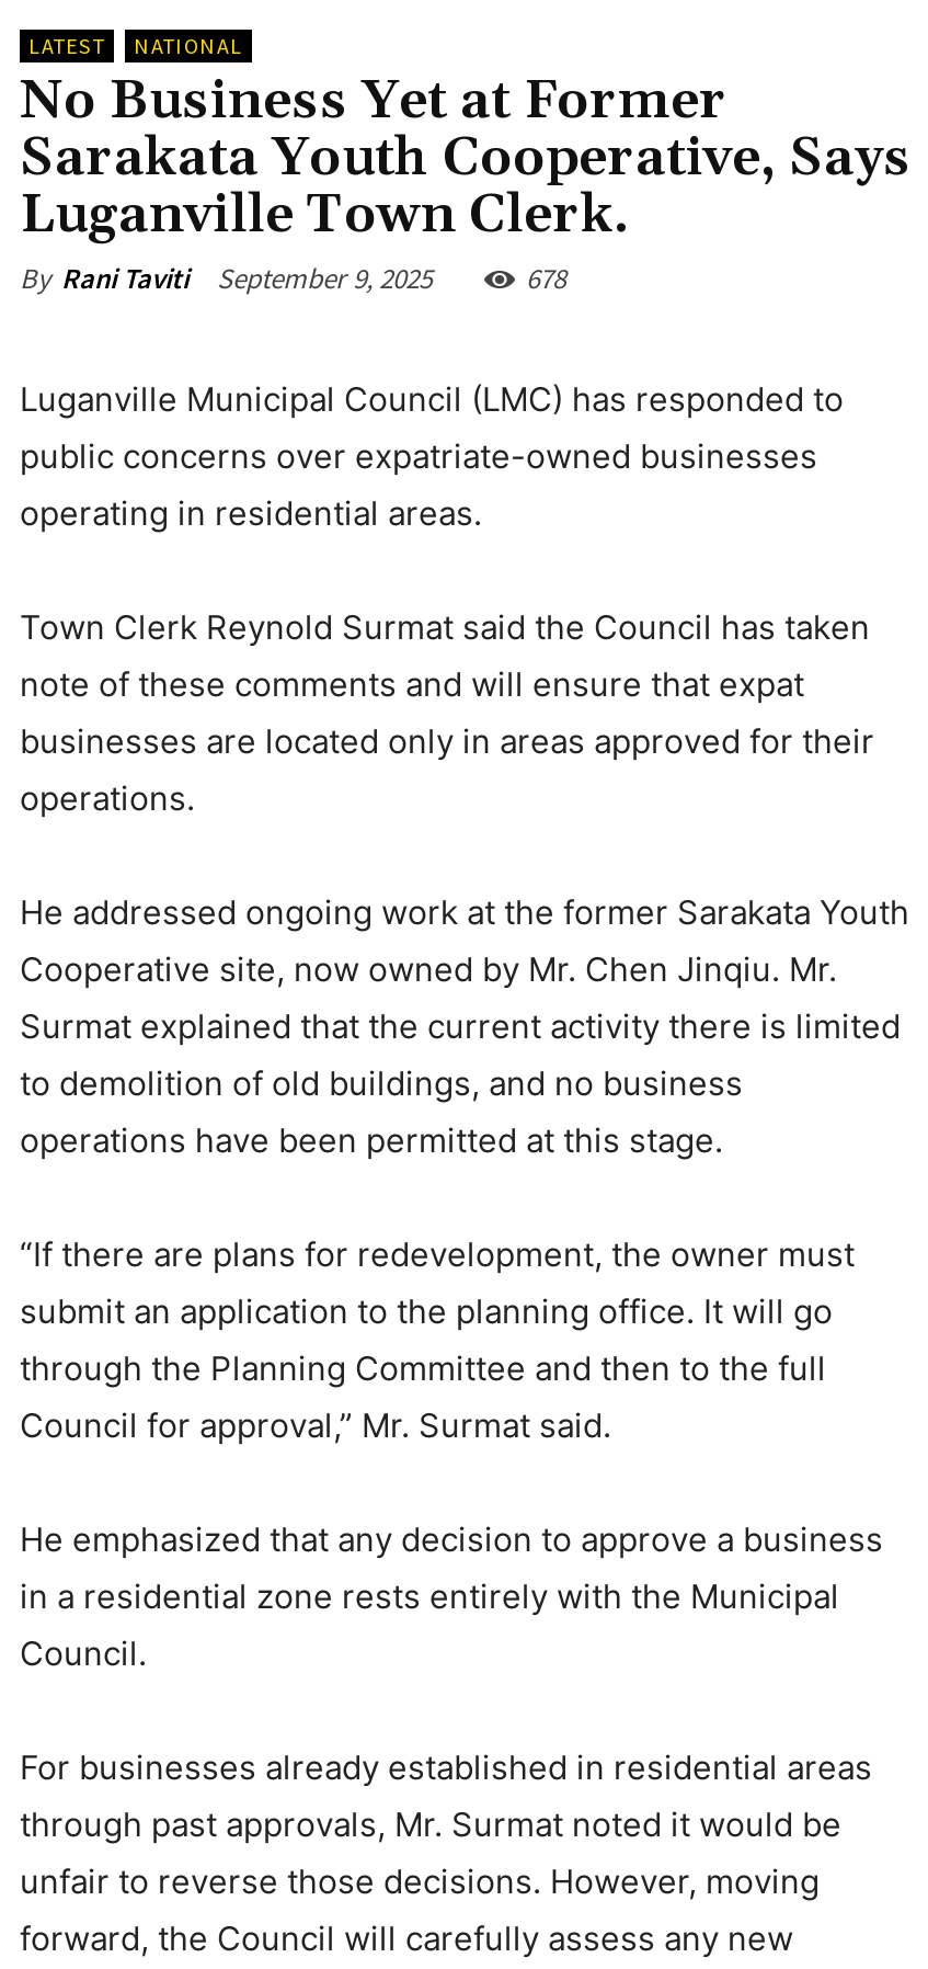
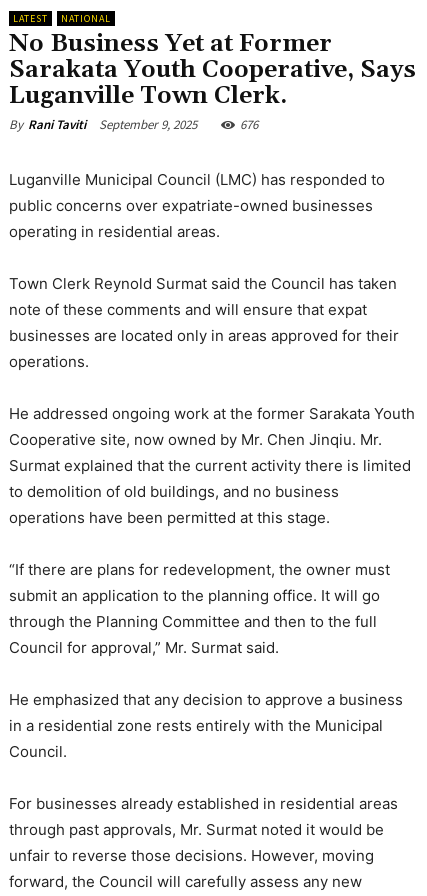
[526,260,565,297] 678 -> [240,116,258,133] 676

